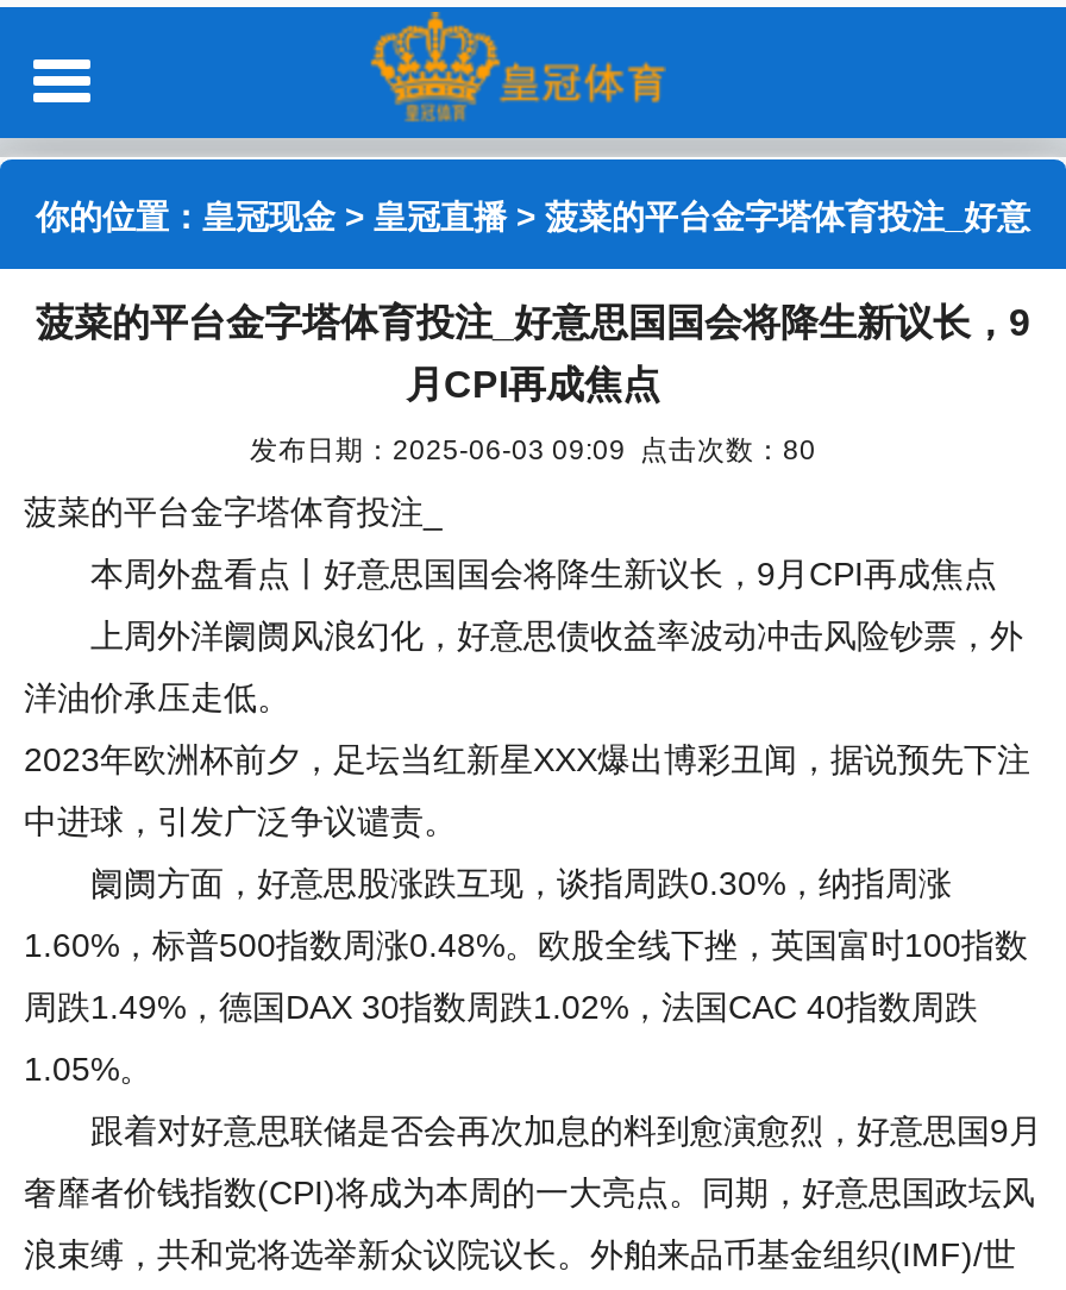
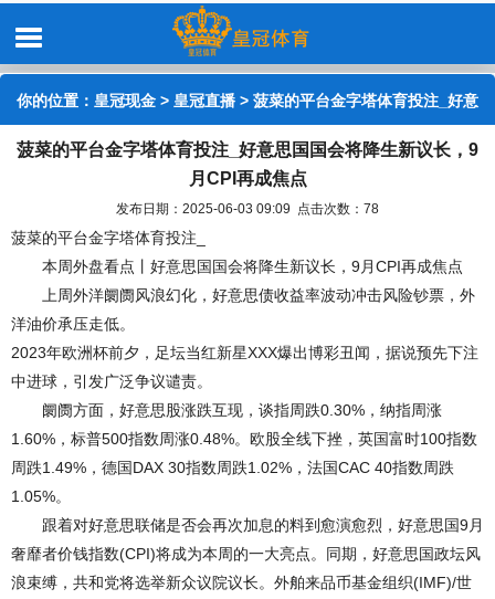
[250,433,816,464] 发布日期：2025-06-03 09:09 点击次数：80 -> [116,201,379,216] 发布日期：2025-06-03 09:09 点击次数：78

